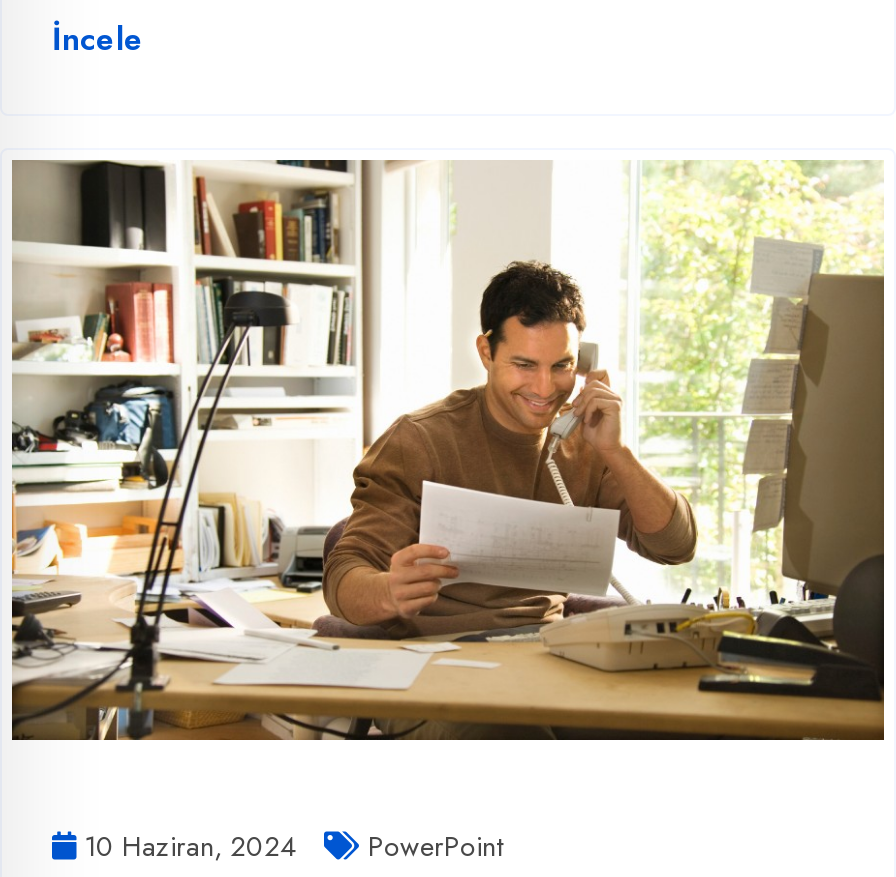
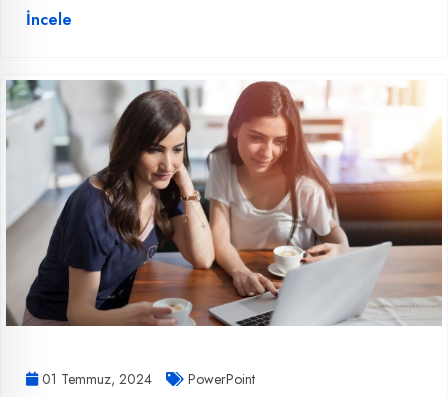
[10,159,886,743] [image] -> [6,80,443,326] [image]
[76,827,502,867] 10 Haziran, 2024 PowerPoint -> [38,368,255,388] 01 Temmuz, 2024 PowerPoint

